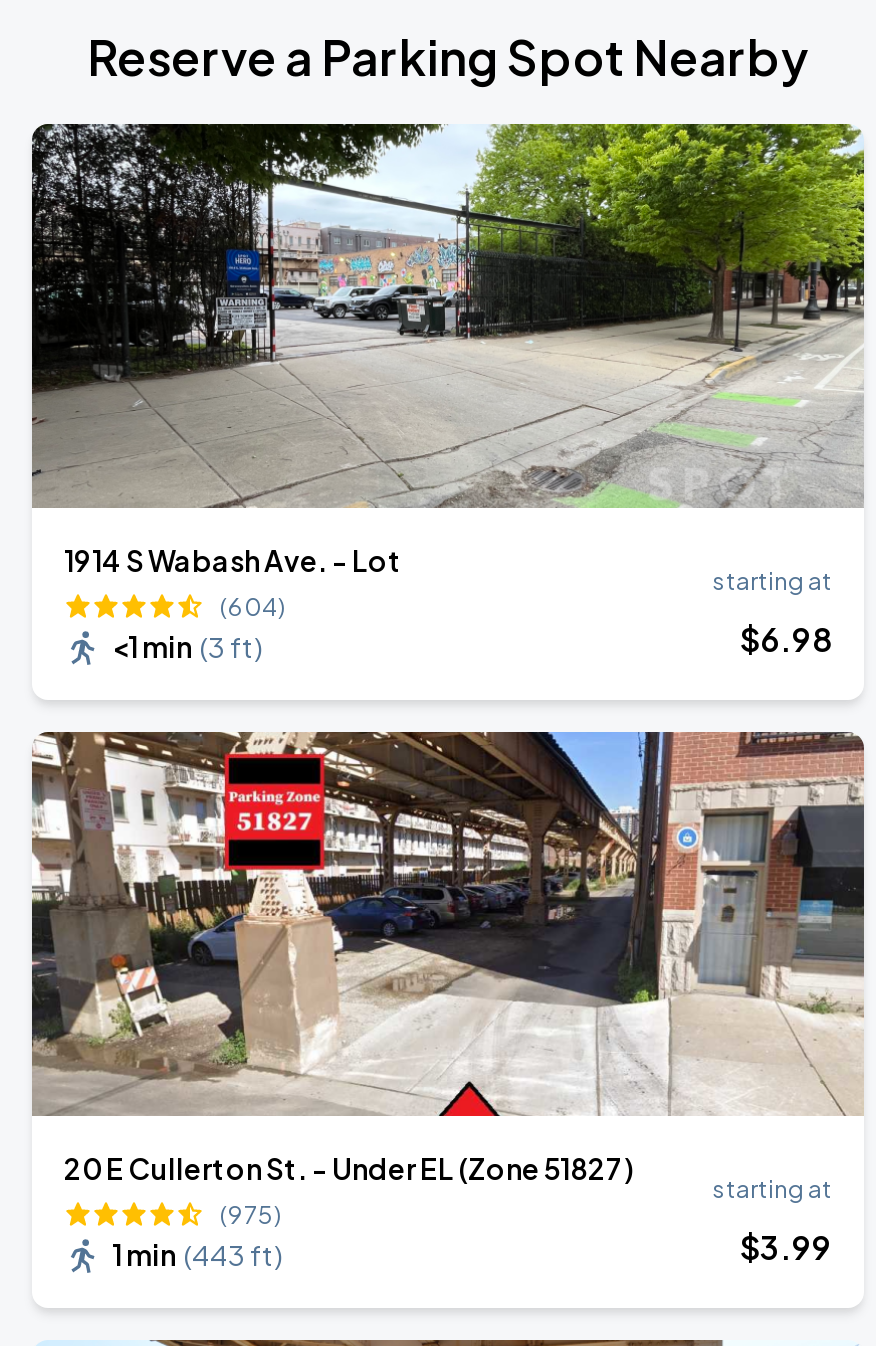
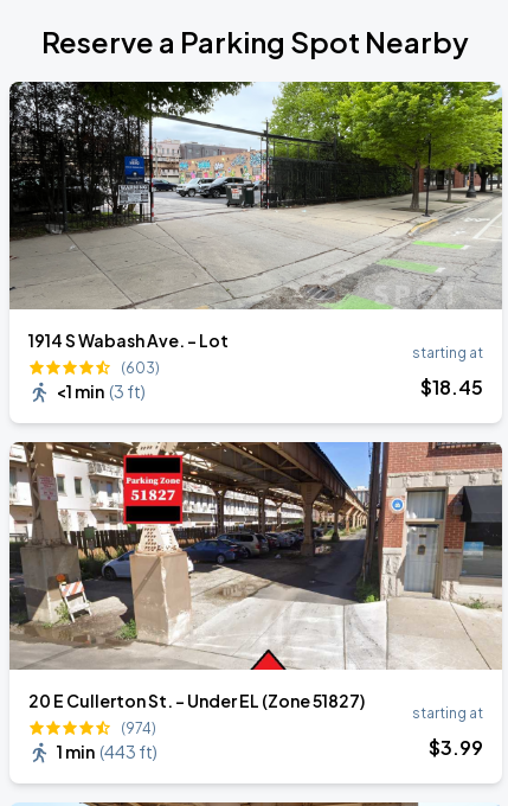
[220,592,286,622] (604) -> [121,359,160,377] (603)
[740,618,832,660] $6.98 -> [420,375,483,399] $18.45
[220,1200,282,1230] (975) -> [121,719,156,737] (974)

